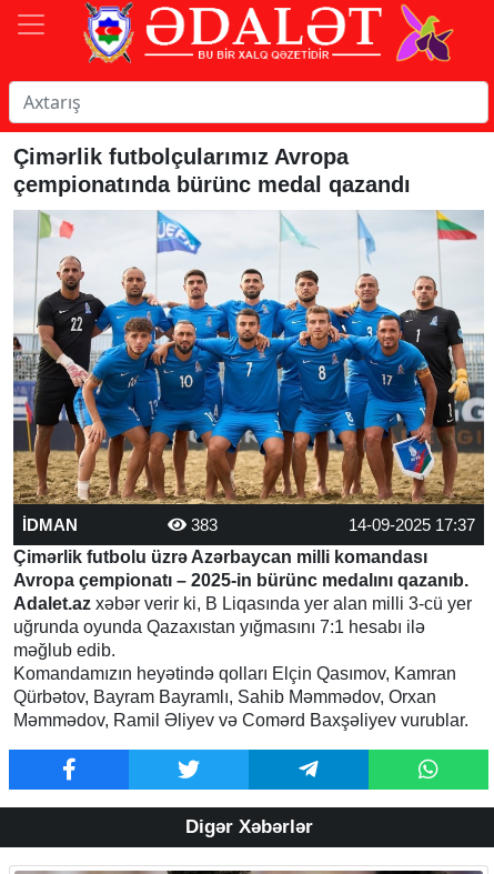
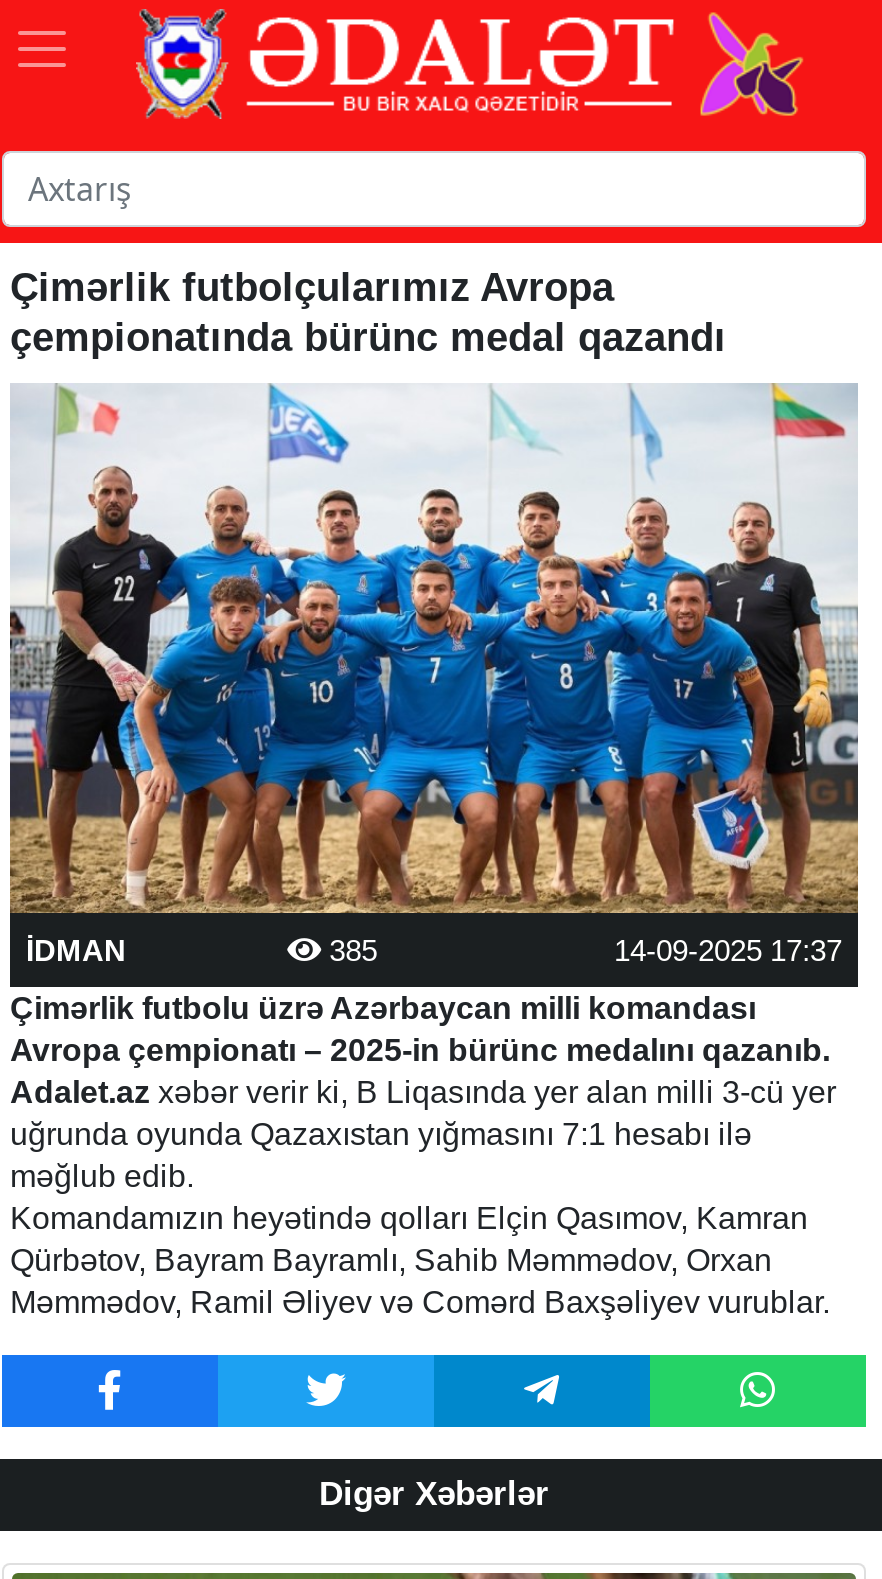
[186,515,217,534] 383 -> [321,932,377,966] 385

